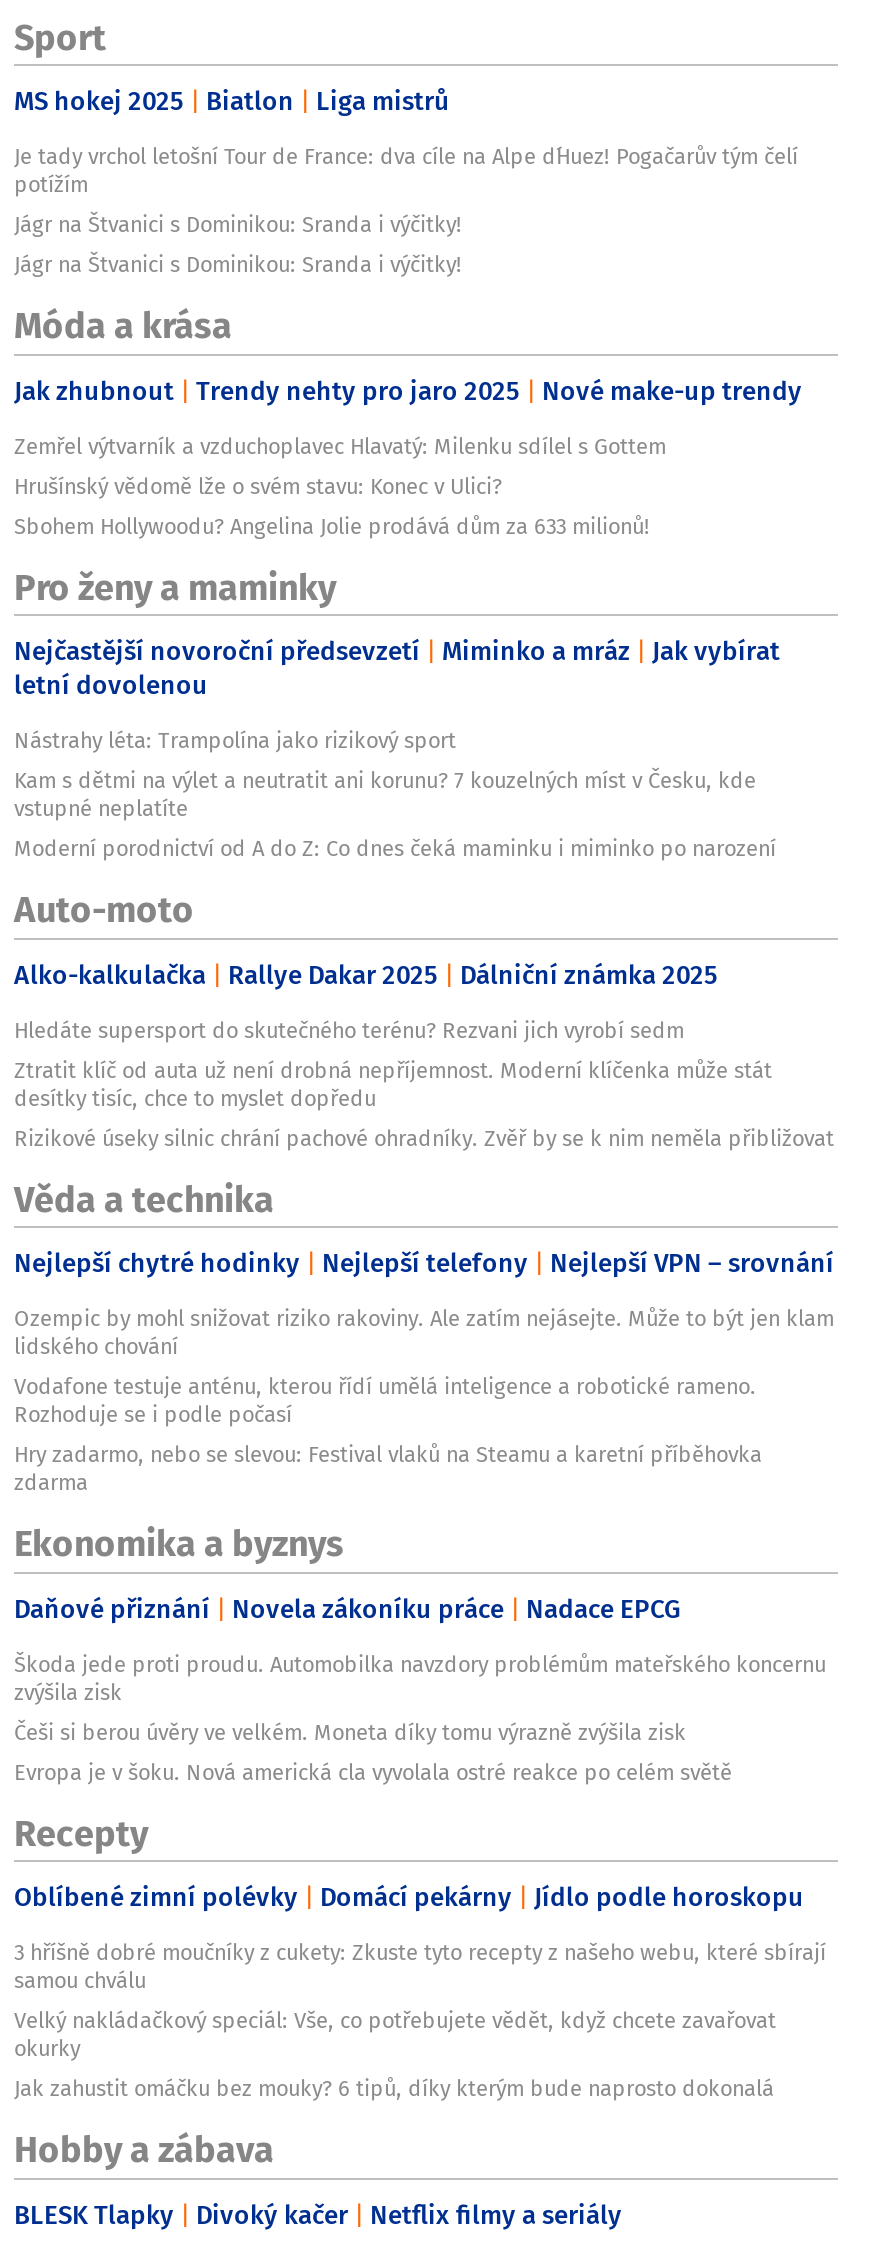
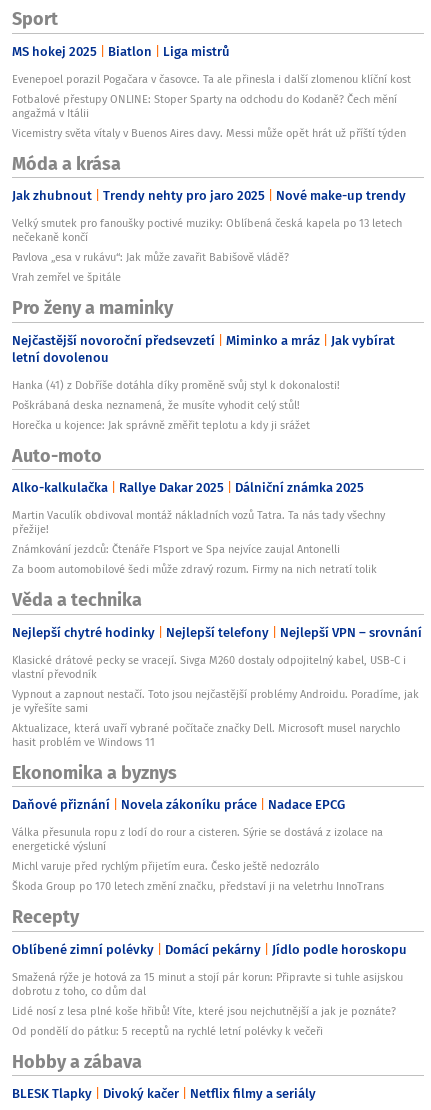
[14,141,798,281] Je tady vrchol letošní Tour de France: dva cíle na Alpe d´Huez! Pogačarův tým čelí | potížím | Jágr na Štvanici s Dominikou: Sranda i výčitky! | Jágr na Štvanici s Dominikou: Sranda i výčitky! -> [12,71,411,141] Evenepoel porazil Pogačara v časovce. Ta ale přinesla i další zlomenou klíční kost | Fotbalové přestupy ONLINE: Stoper Sparty na odchodu do Kodaně? Čech mění | angažmá v Itálii | Vicemistry světa vítaly v Buenos Aires davy. Messi může opět hrát už příští týden
[14,430,666,542] Zemřel výtvarník a vzduchoplavec Hlavatý: Milenku sdílel s Gottem | Hrušínský vědomě lže o svém stavu: Konec v Ulici? | Sbohem Hollywoodu? Angelina Jolie prodává dům za 633 milionů! -> [12,215,402,285] Velký smutek pro fanoušky poctivé muziky: Oblíbená česká kapela po 13 letech | nečekaně končí | Pavlova „esa v rukávu“: Jak může zavařit Babišově vládě? | Vrah zemřel ve špitále
[14,725,776,865] Nástrahy léta: Trampolína jako rizikový sport | Kam s dětmi na výlet a neutratit ani korunu? 7 kouzelných míst v Česku, kde | vstupné neplatíte | Moderní porodnictví od A do Z: Co dnes čeká maminku i miminko po narození -> [12,377,340,433] Hanka (41) z Dobříše dotáhla díky proměně svůj styl k dokonalosti! | Poškrábaná deska neznamená, že musíte vyhodit celý stůl! | Horečka u kojence: Jak správně změřit teplotu a kdy ji srážet
[14,1014,834,1154] Hledáte supersport do skutečného terénu? Rezvani jich vyrobí sedm | Ztratit klíč od auta už není drobná nepříjemnost. Moderní klíčenka může stát | desítky tisíc, chce to myslet dopředu | Rizikové úseky silnic chrání pachové ohradníky. Zvěř by se k nim neměla přibližovat -> [12,507,385,577] Martin Vaculík obdivoval montáž nákladních vozů Tatra. Ta nás tady všechny | přežije! | Známkování jezdců: Čtenáře F1sport ve Spa nejvíce zaujal Antonelli | Za boom automobilové šedi může zdravý rozum. Firmy na nich netratí tolik
[14,1303,834,1499] Ozempic by mohl snižovat riziko rakoviny. Ale zatím nejásejte. Může to být jen klam | lidského chování | Vodafone testuje anténu, kterou řídí umělá inteligence a robotické rameno. | Rozhoduje se i podle počasí | Hry zadarmo, nebo se slevou: Festival vlaků na Steamu a karetní příběhovka | zdarma -> [12,652,419,750] Klasické drátové pecky se vracejí. Sivga M260 dostaly odpojitelný kabel, USB-C i | vlastní převodník | Vypnout a zapnout nestačí. Toto jsou nejčastější problémy Androidu. Poradíme, jak | je vyřešíte sami | Aktualizace, která uvaří vybrané počítače značky Dell. Microsoft musel narychlo | hasit problém ve Windows 11
[14,1648,826,1788] Škoda jede proti proudu. Automobilka navzdory problémům mateřského koncernu | zvýšila zisk | Češi si berou úvěry ve velkém. Moneta díky tomu výrazně zvýšila zisk | Evropa je v šoku. Nová americká cla vyvolala ostré reakce po celém světě -> [12,824,384,894] Válka přesunula ropu z lodí do rour a cisteren. Sýrie se dostává z izolace na | energetické výsluní | Michl varuje před rychlým přijetím eura. Česko ještě nedozrálo | Škoda Group po 170 letech změní značku, představí ji na veletrhu InnoTrans
[14,1937,826,2105] 3 hříšně dobré moučníky z cukety: Zkuste tyto recepty z našeho webu, které sbírají | samou chválu | Velký nakládačkový speciál: Vše, co potřebujete vědět, když chcete zavařovat | okurky | Jak zahustit omáčku bez mouky? 6 tipů, díky kterým bude naprosto dokonalá -> [12,969,403,1039] Smažená rýže je hotová za 15 minut a stojí pár korun: Připravte si tuhle asijskou | dobrotu z toho, co dům dal | Lidé nosí z lesa plné koše hřibů! Víte, které jsou nejchutnější a jak je poznáte? | Od pondělí do pátku: 5 receptů na rychlé letní polévky k večeři

